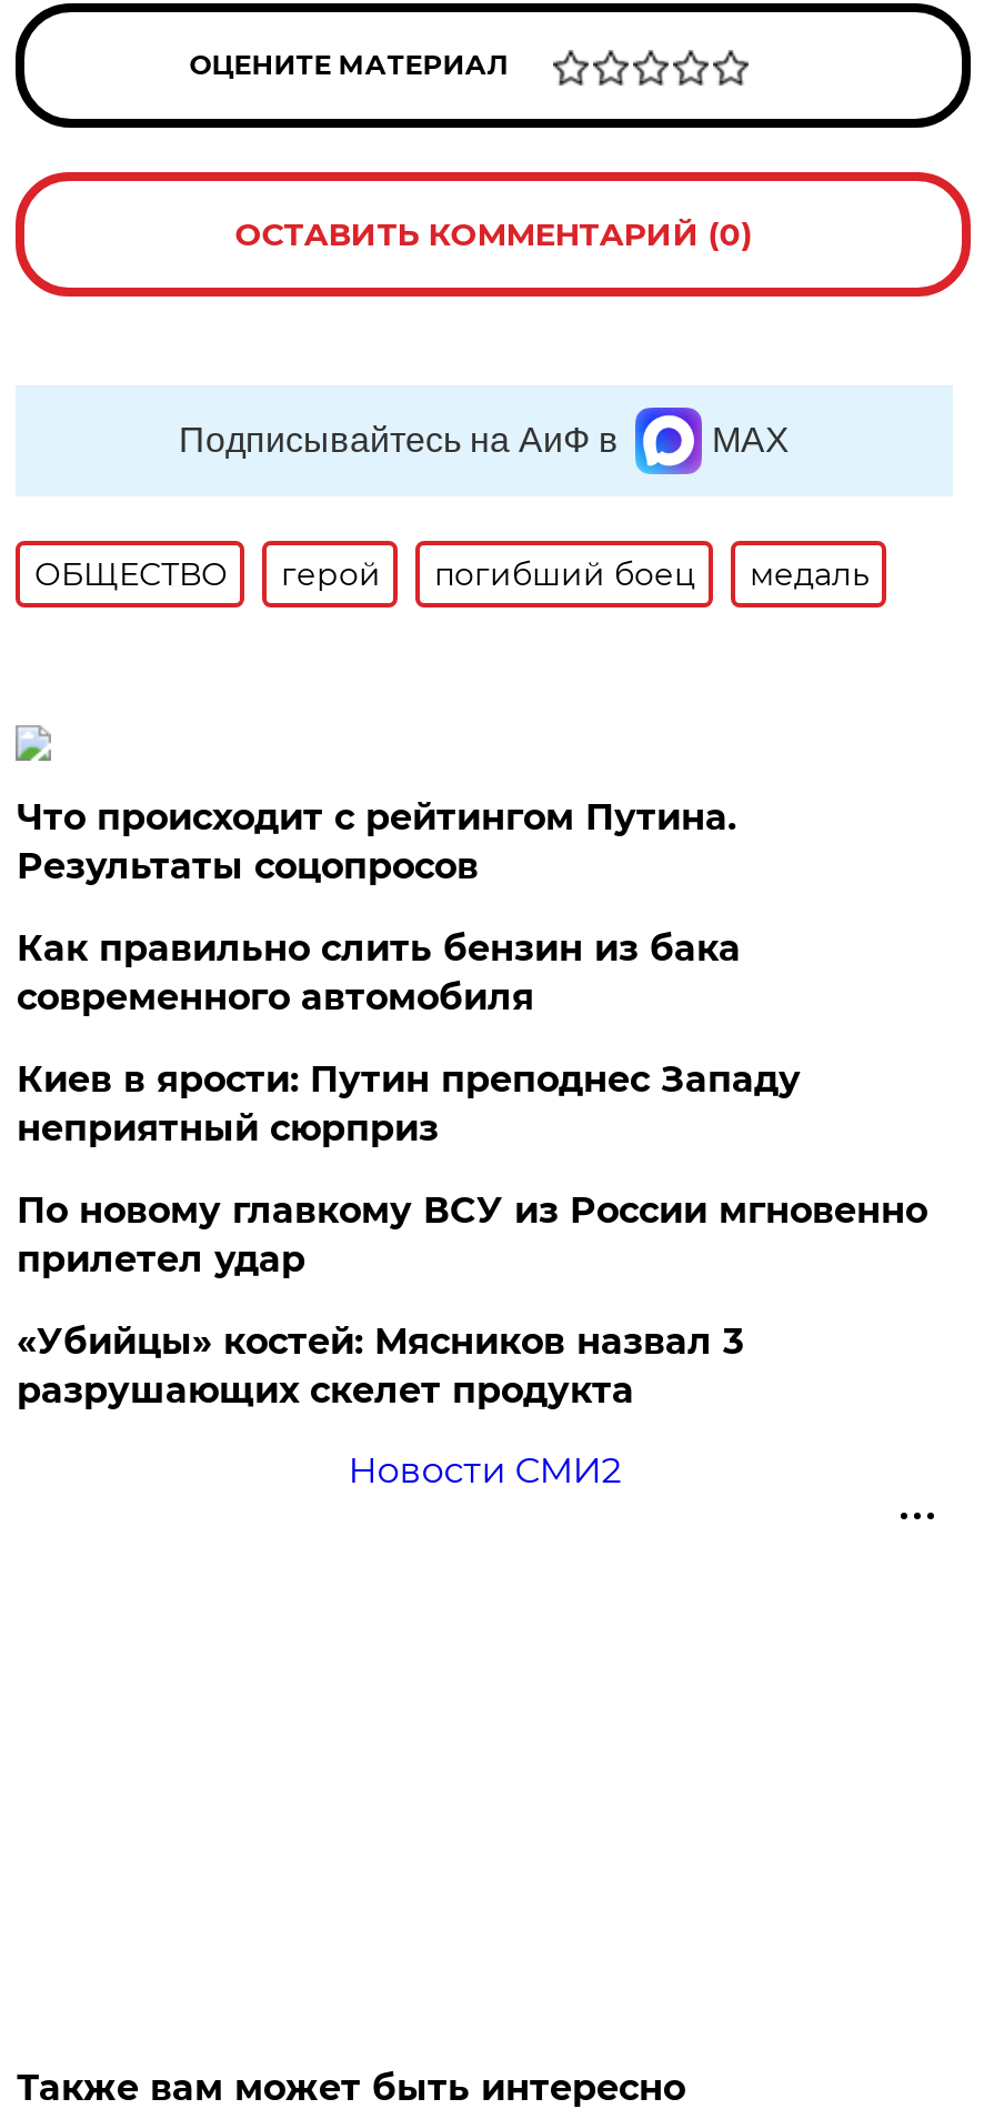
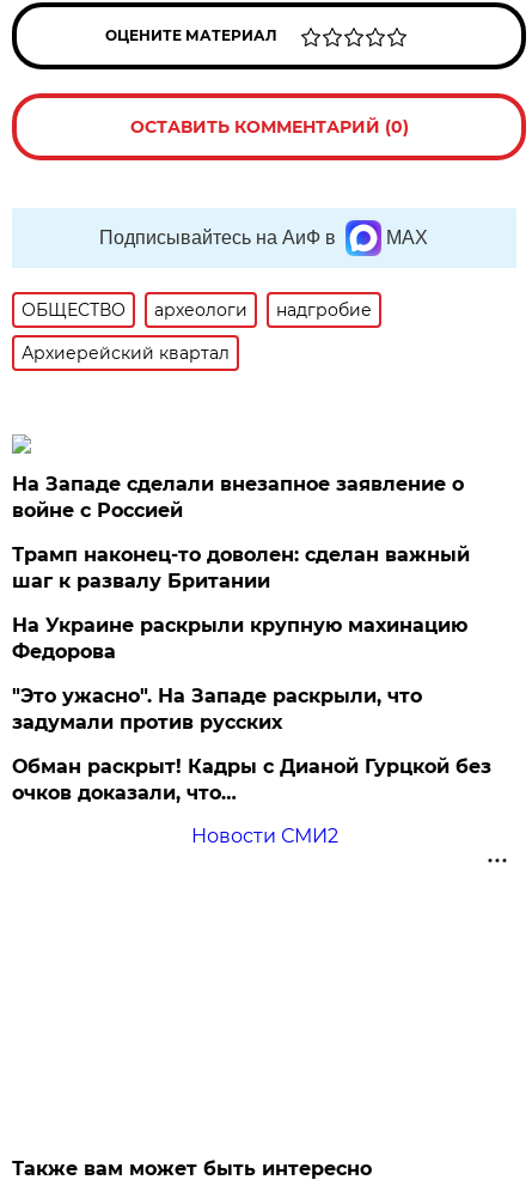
[281,554,869,594] герой | погибший боец | медаль -> [22,299,372,364] археологи | надгробие | Архиерейский квартал
[16,796,927,1411] Что происходит с рейтингом Путина. | Результаты соцопросов | Как правильно слить бензин из бака | современного автомобиля | Киев в ярости: Путин преподнес Западу | неприятный сюрприз | По новому главкому ВСУ из России мгновенно | прилетел удар | «Убийцы» костей: Мясников назвал 3 | разрушающих скелет продукта -> [12,473,492,804] На Западе сделали внезапное заявление о | войне с Россией | Трамп наконец-то доволен: сделан важный | шаг к развалу Британии | На Украине раскрыли крупную махинацию | Федорова | "Это ужасно". На Западе раскрыли, что | задумали против русских | Обман раскрыт! Кадры с Дианой Гурцкой без | очков доказали, что…

